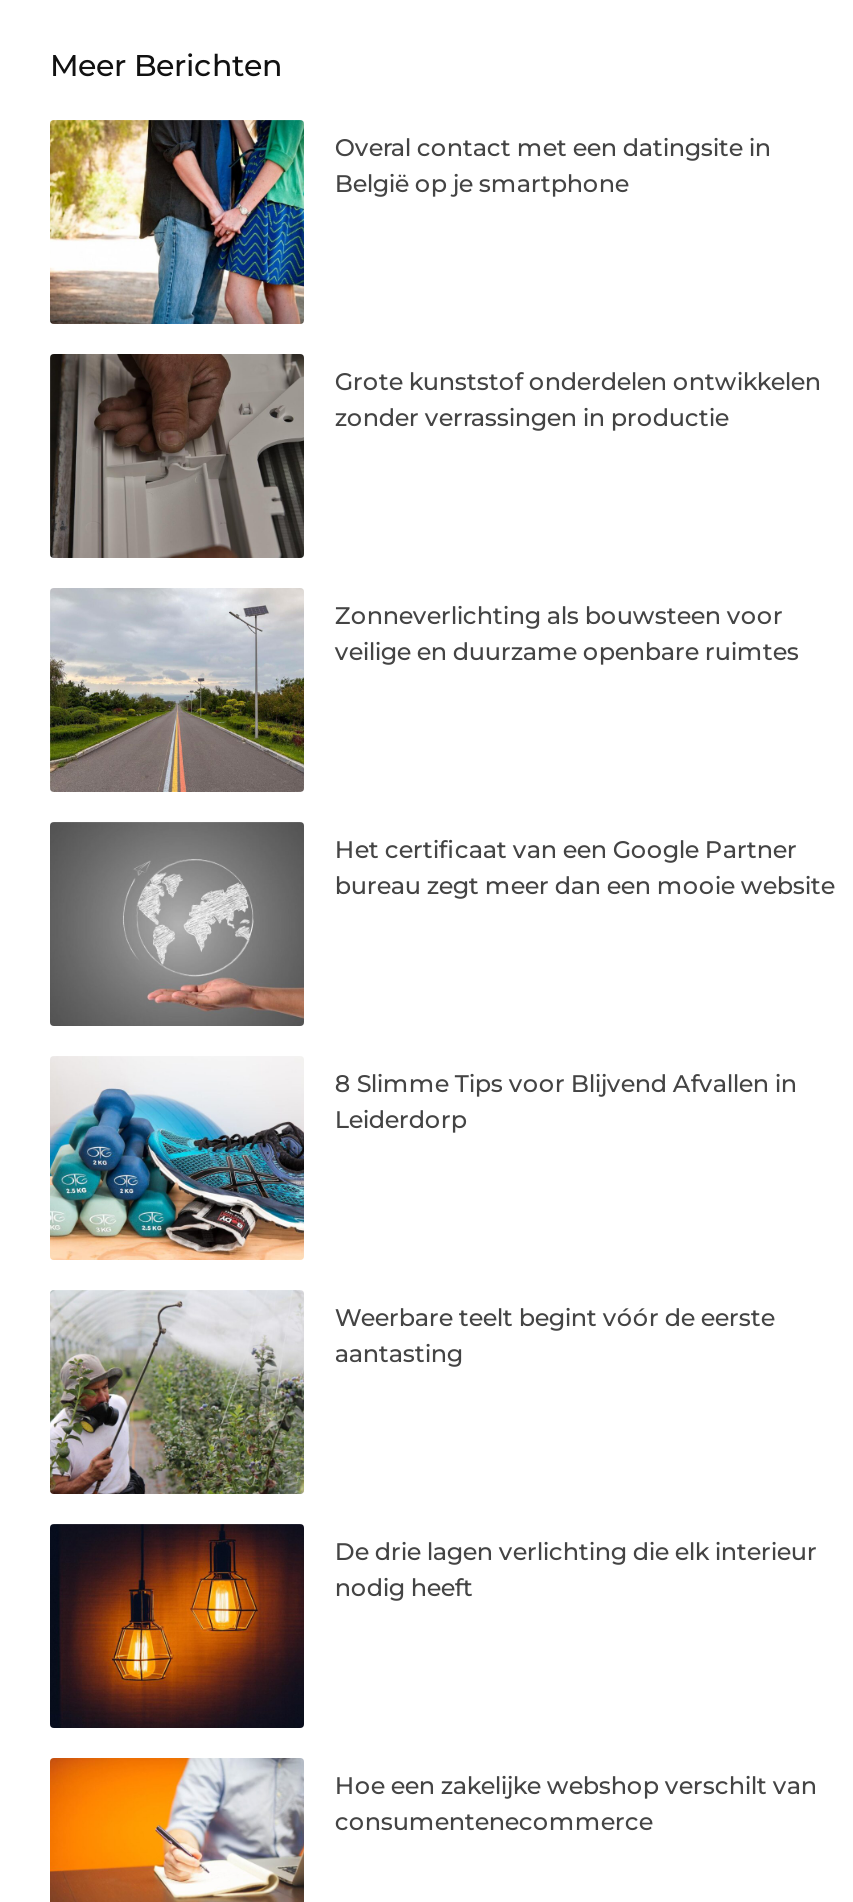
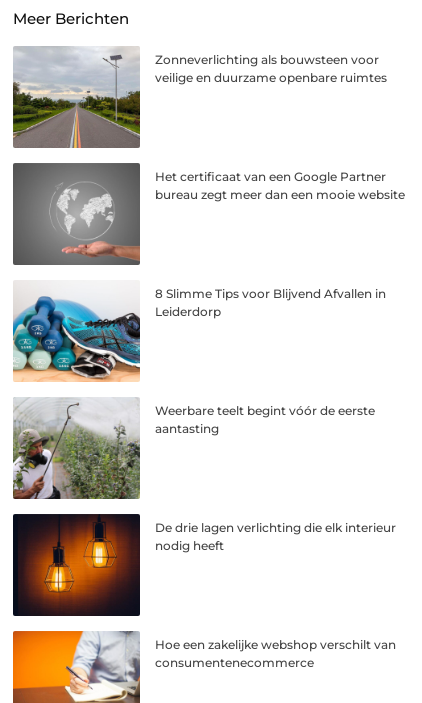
[48,118,771,326] [image] | Overal contact met een datingsite in | België op je smartphone -> none
[52,354,821,558] [image] | Grote kunststof onderdelen ontwikkelen | zonder verrassingen in productie -> none

